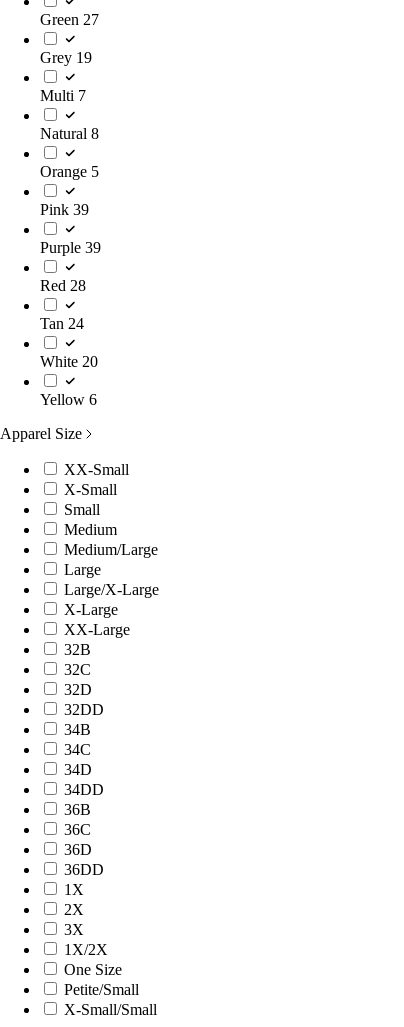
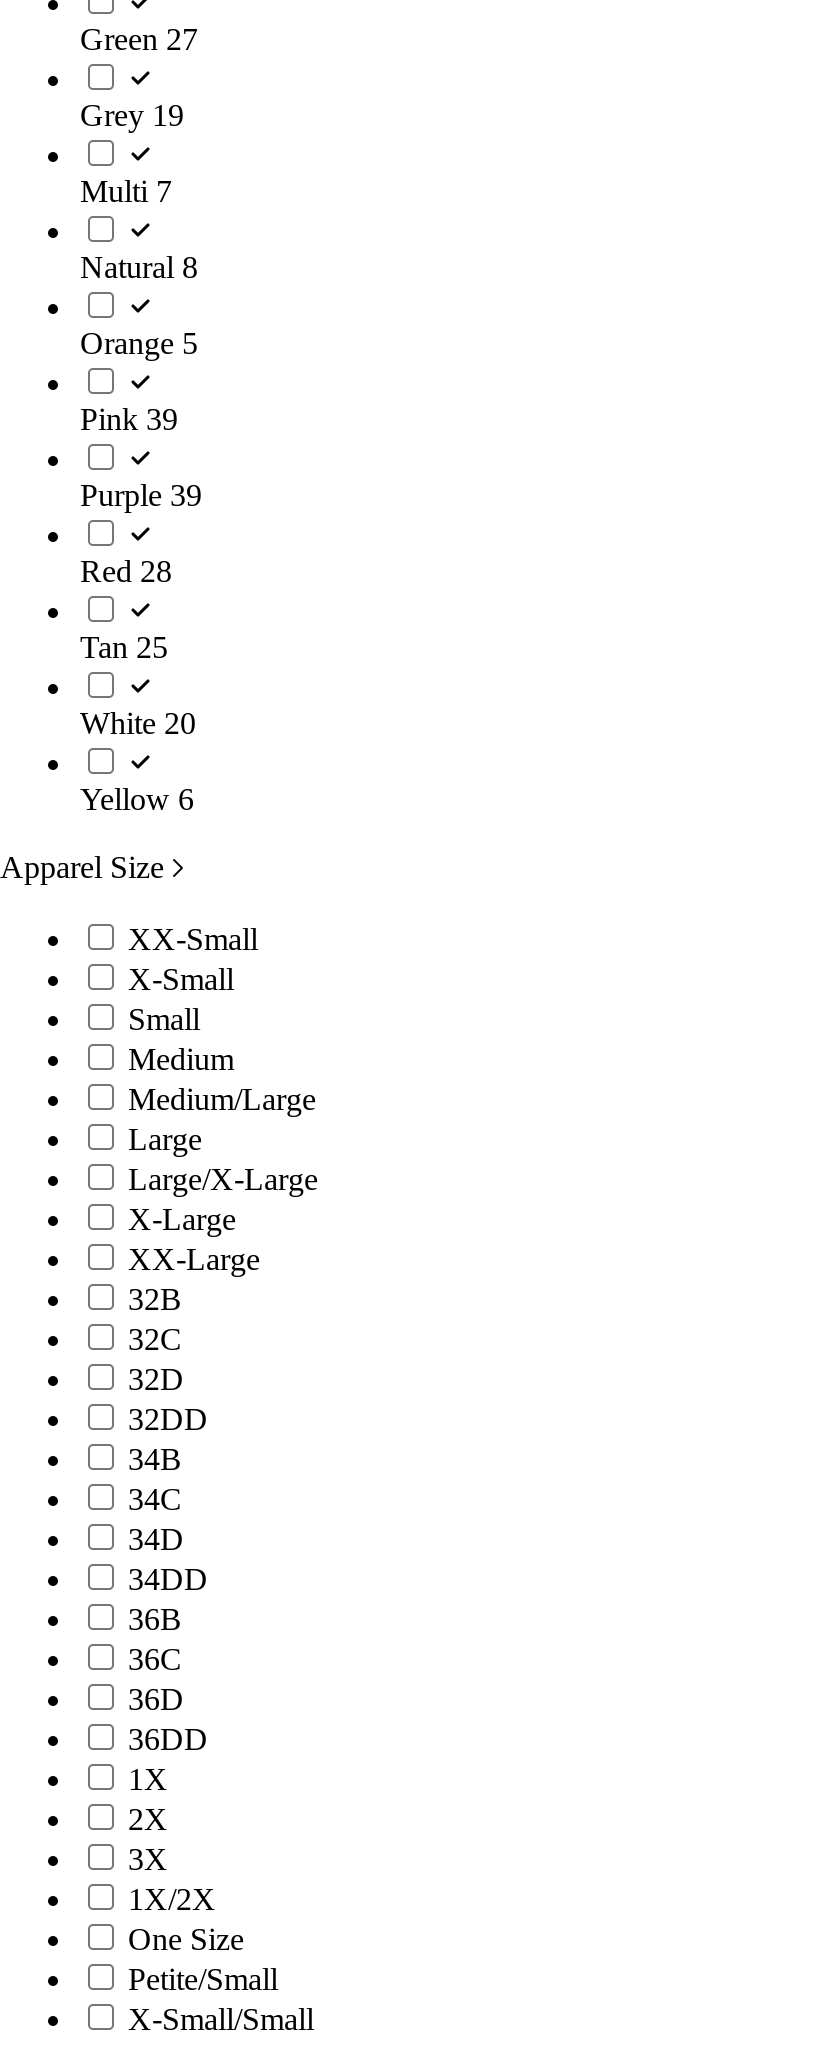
[40,315,84,332] Tan 24 -> [80,630,168,664] Tan 25

